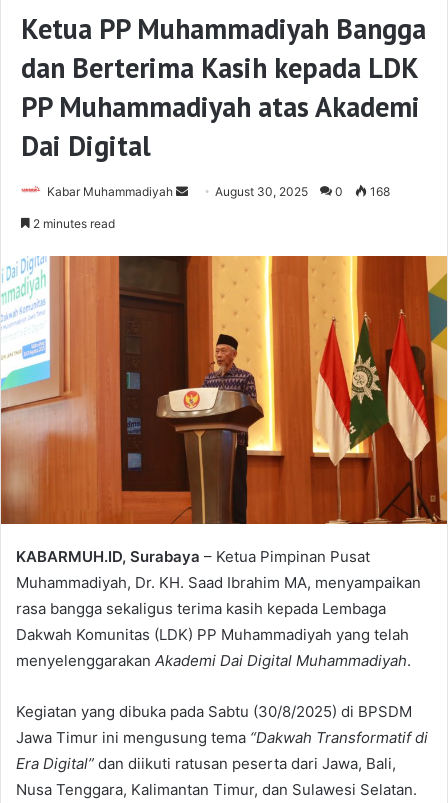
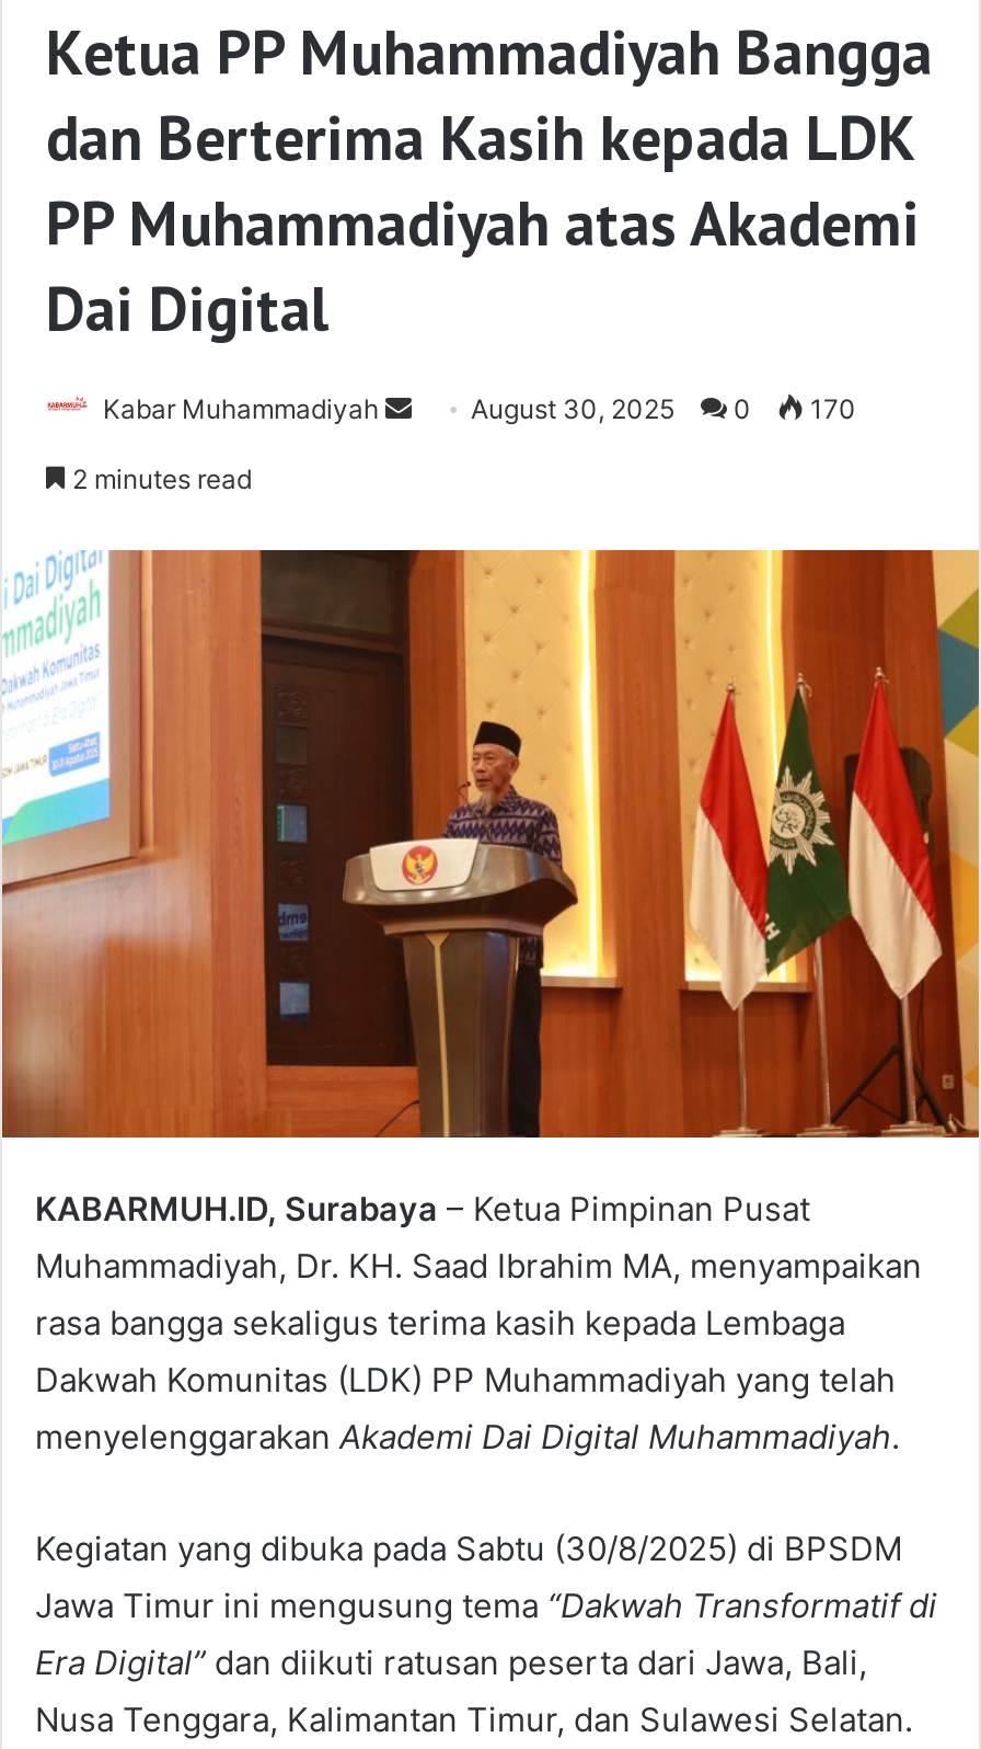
[367,184,390,199] 168 -> [804,391,856,424] 170

